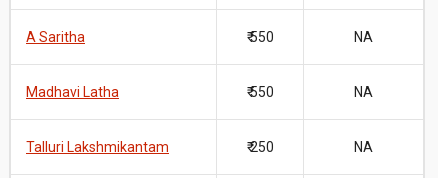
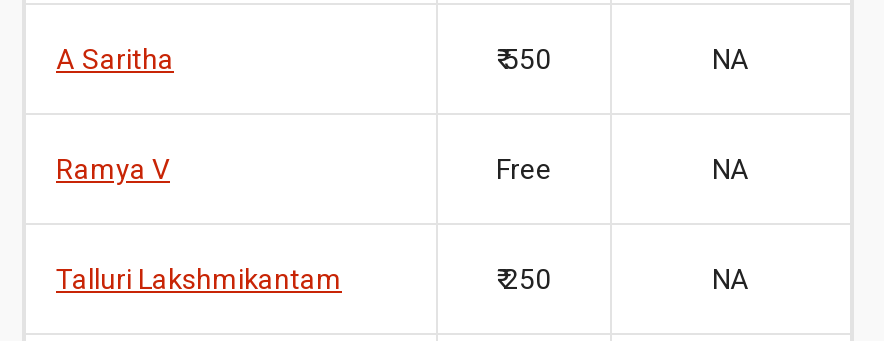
[26,84,273,100] Madhavi Latha | ₹ 550 -> [56,153,552,185] Ramya V | Free

